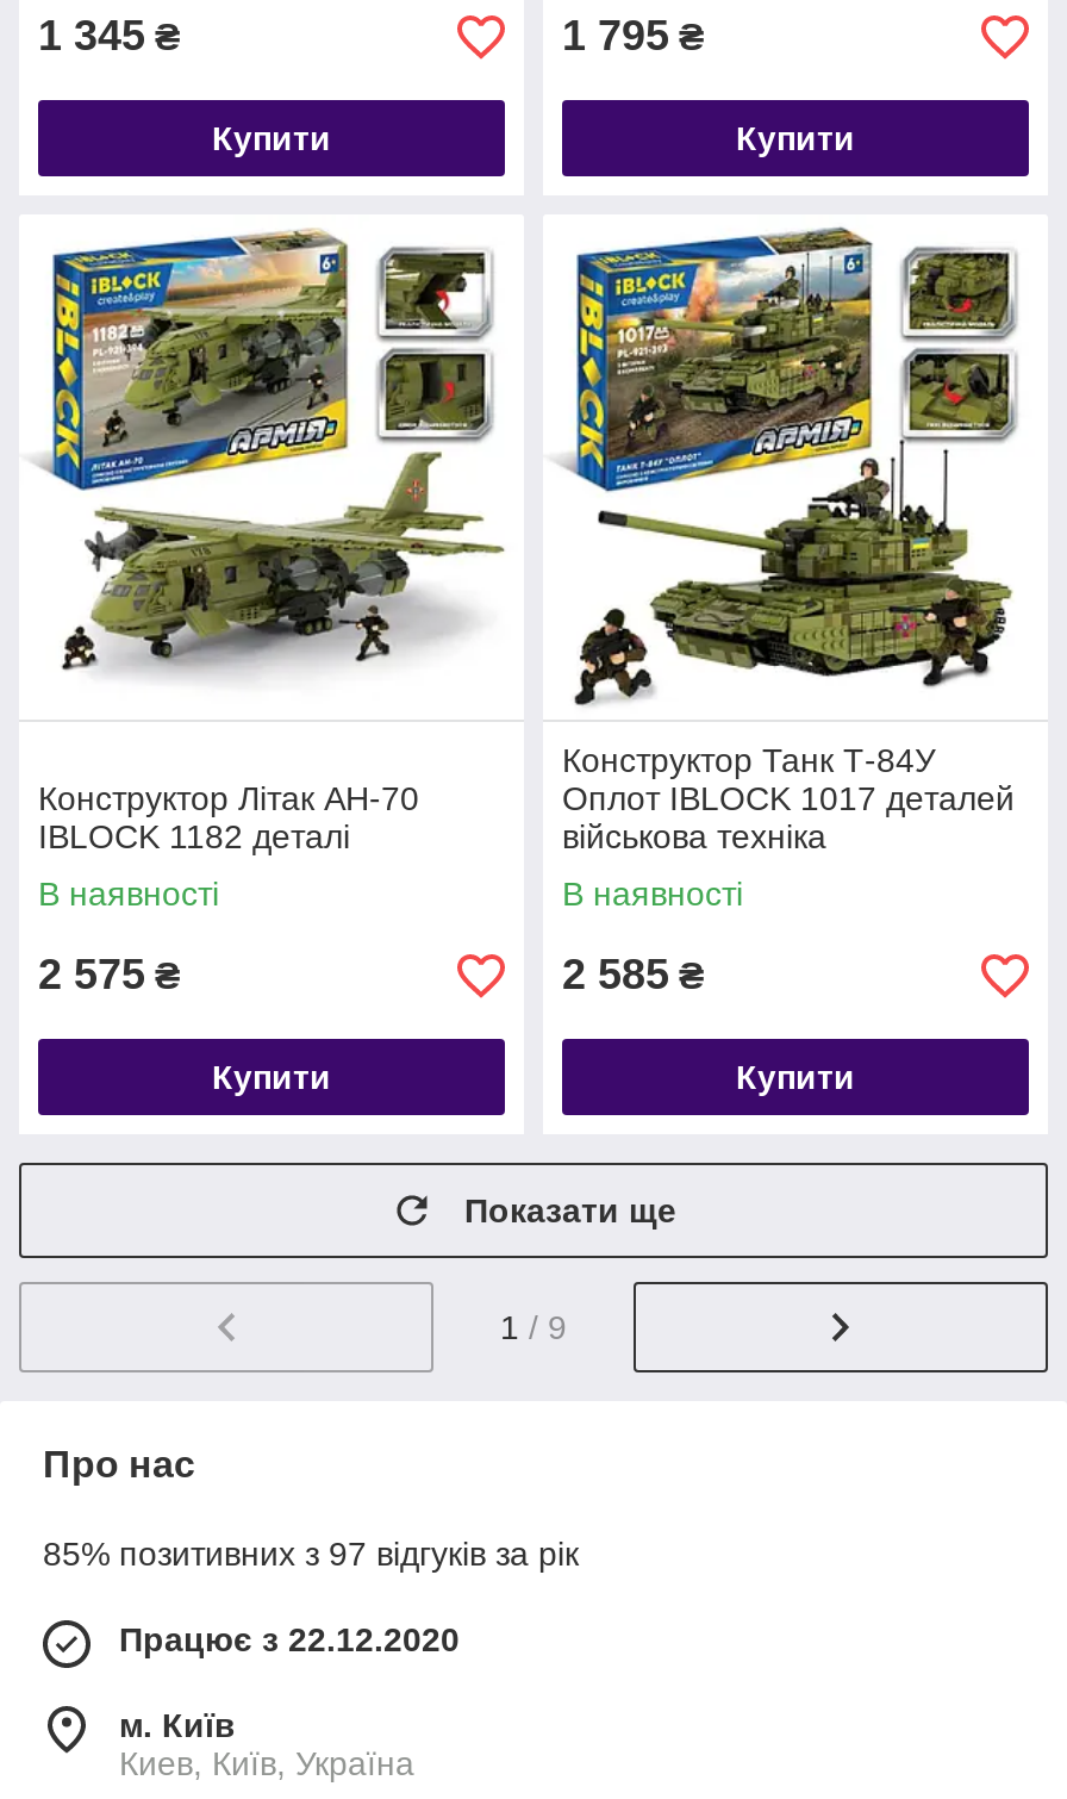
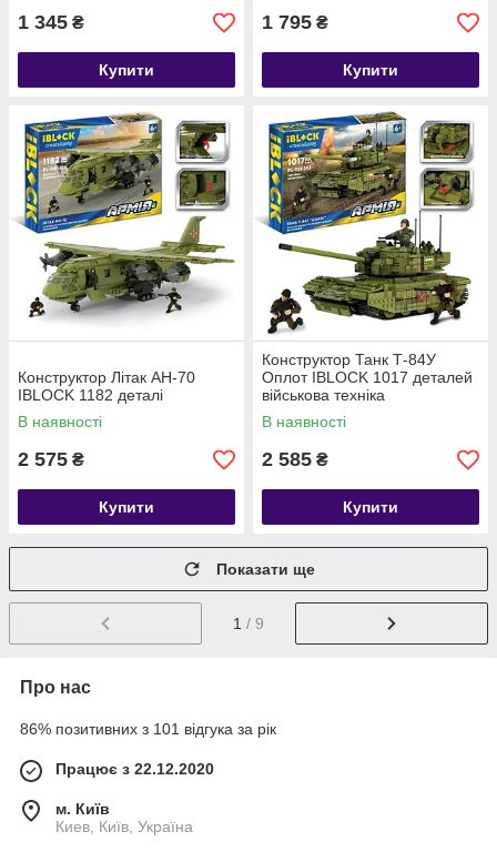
[43,1535,579,1573] 85% позитивних з 97 відгуків за рік -> [20,720,276,738] 86% позитивних з 101 відгука за рік

